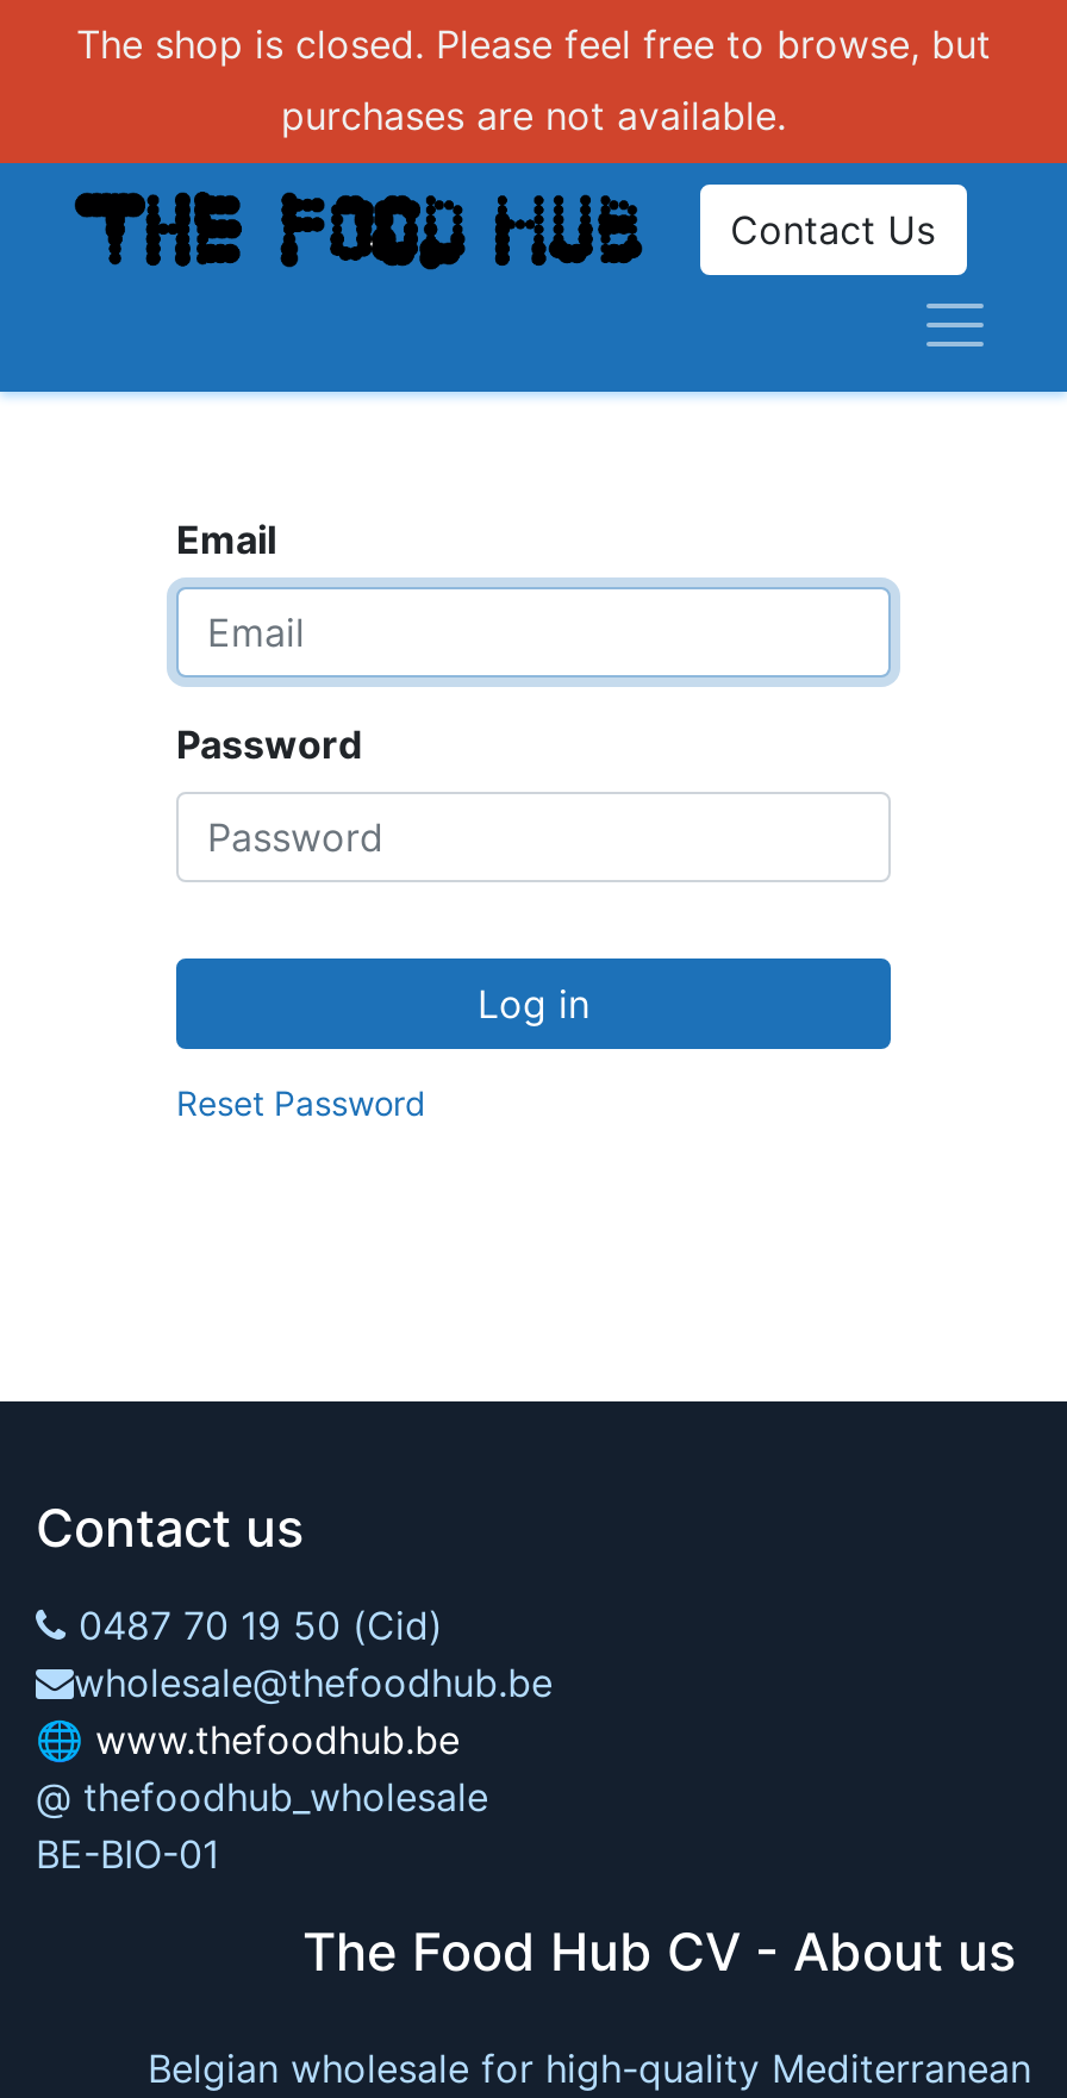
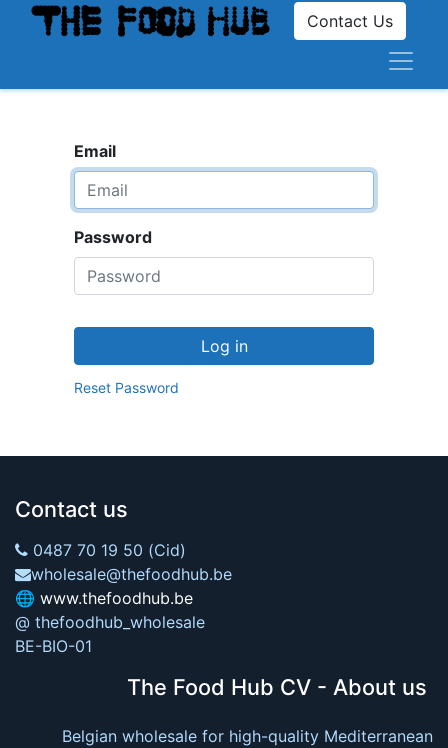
[76,20,991,139] The shop is closed. Please feel free to browse, but | purchases are not available. -> none

